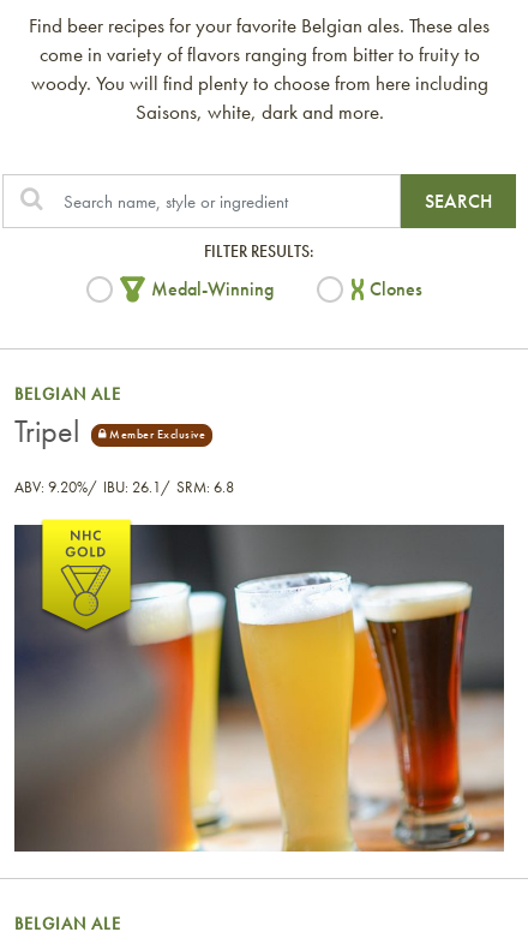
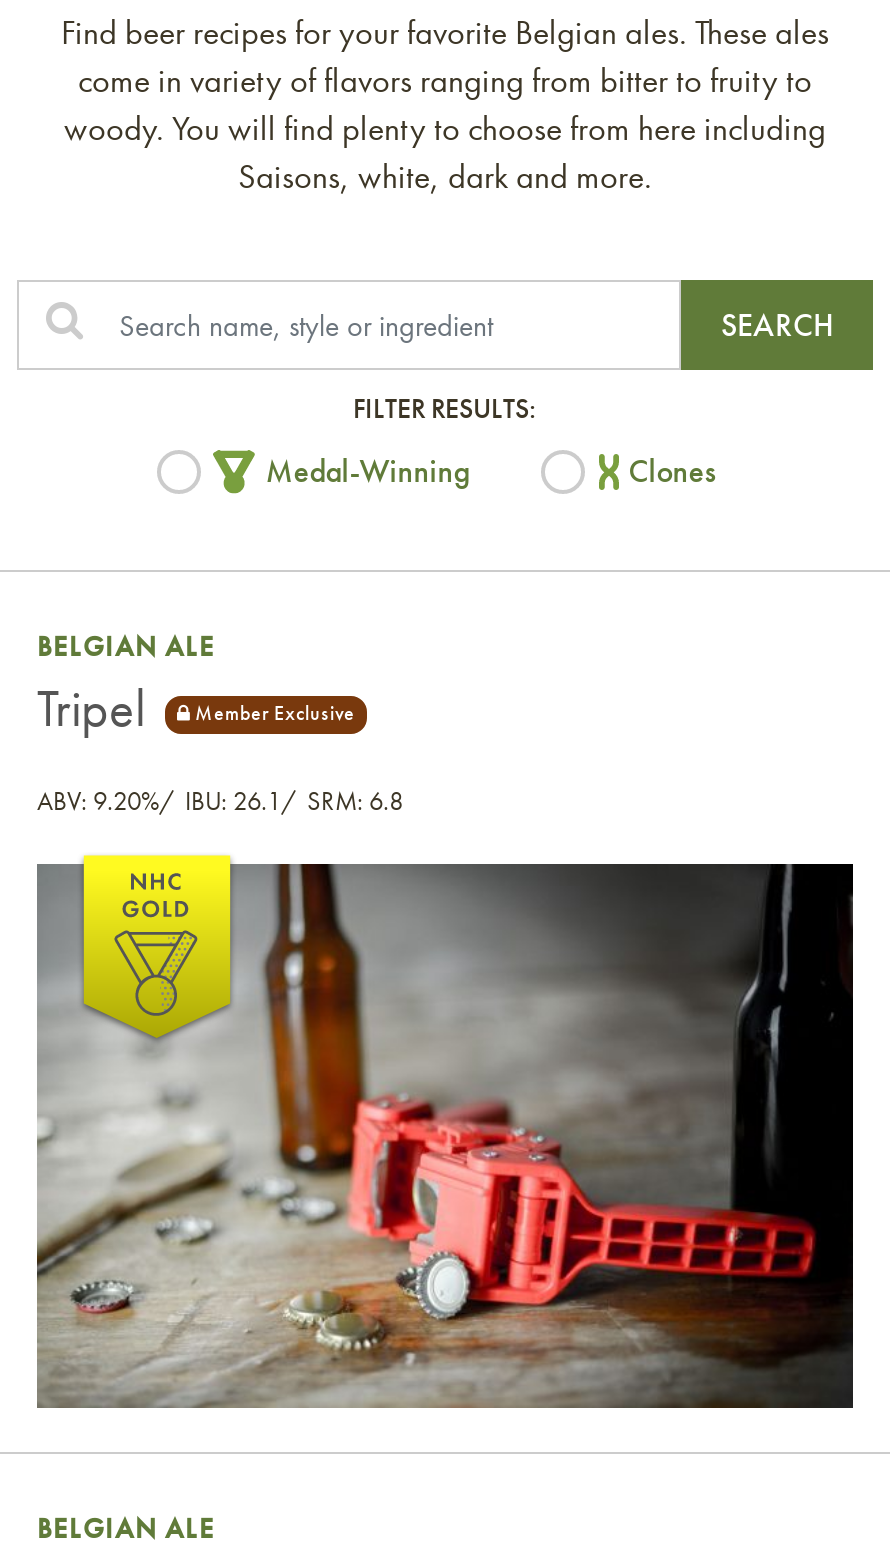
[14,525,505,853] [image] -> [37,864,855,1410] [image]

